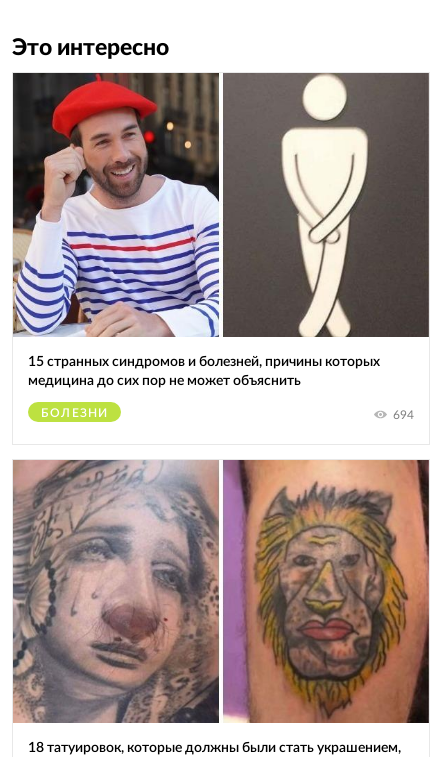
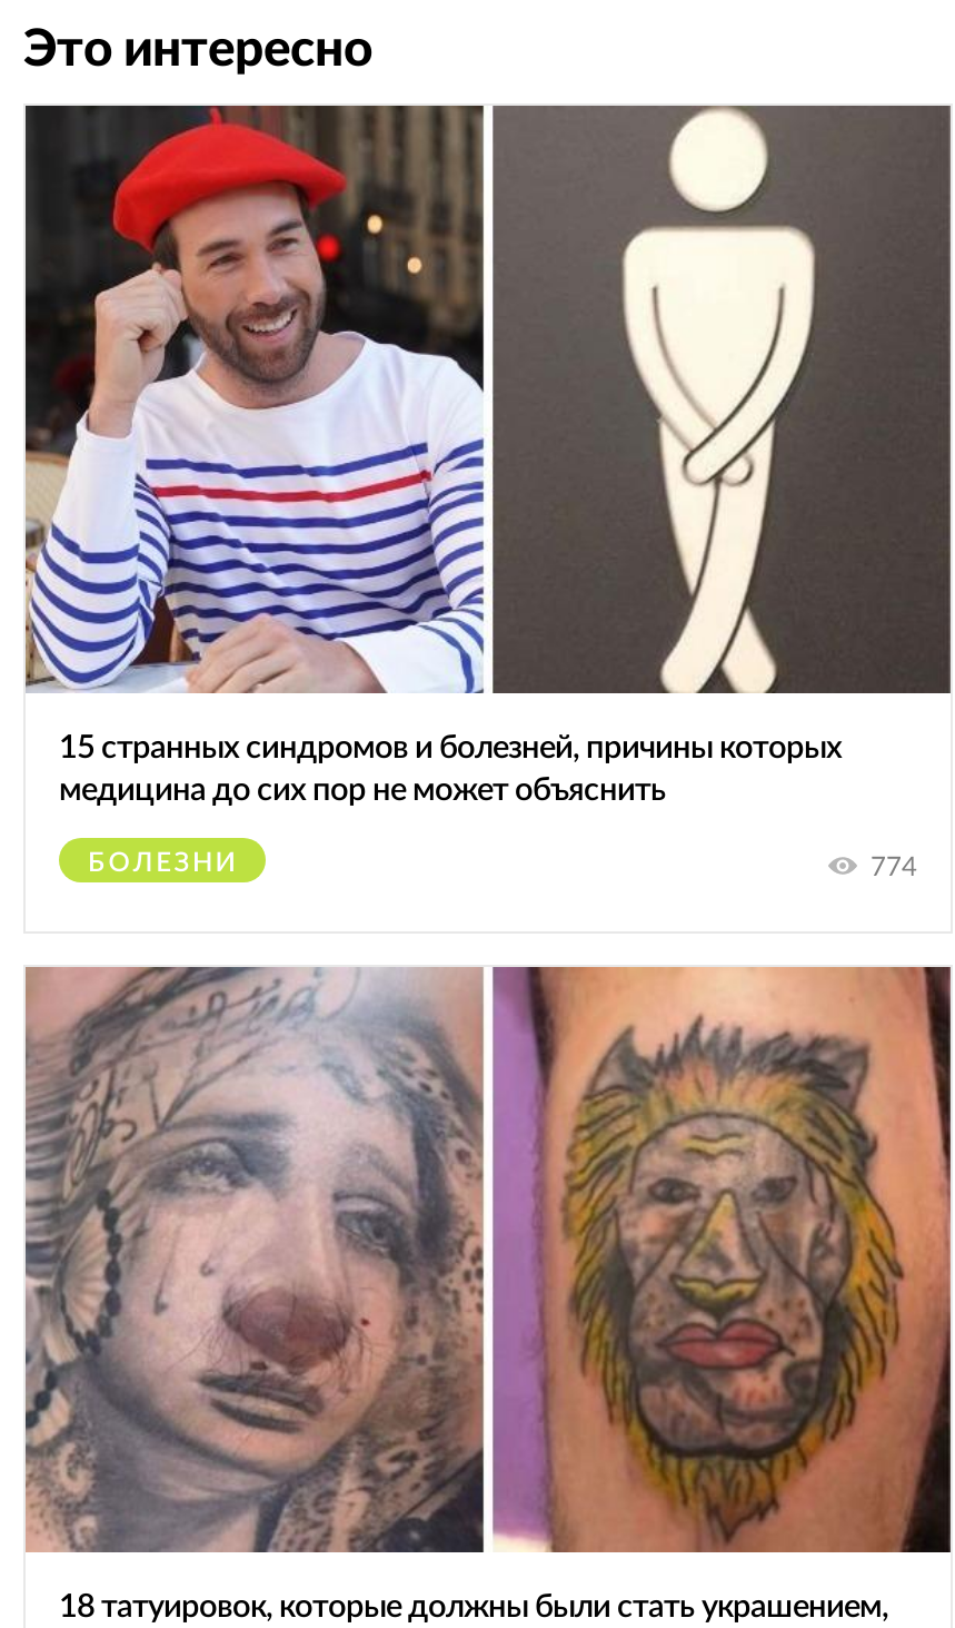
[393,409,414,421] 694 -> [871,853,917,880] 774

